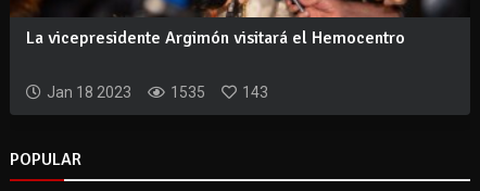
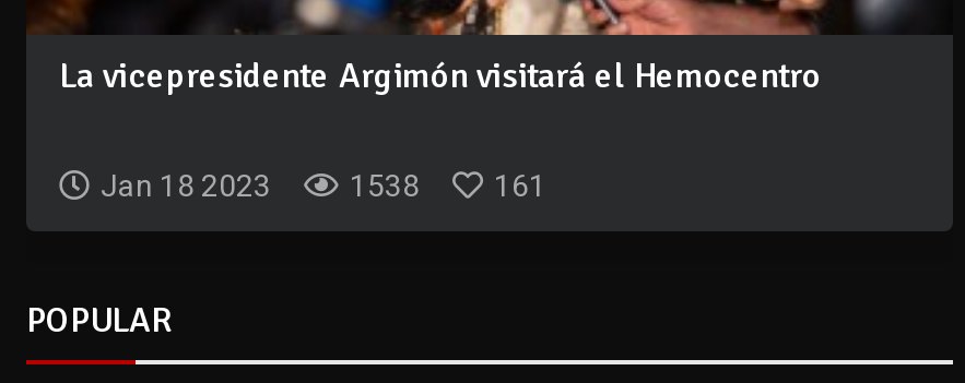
[170,84,205,101] 1535 -> [350,168,420,203] 1538
[242,84,268,101] 143 -> [494,168,546,203] 161

